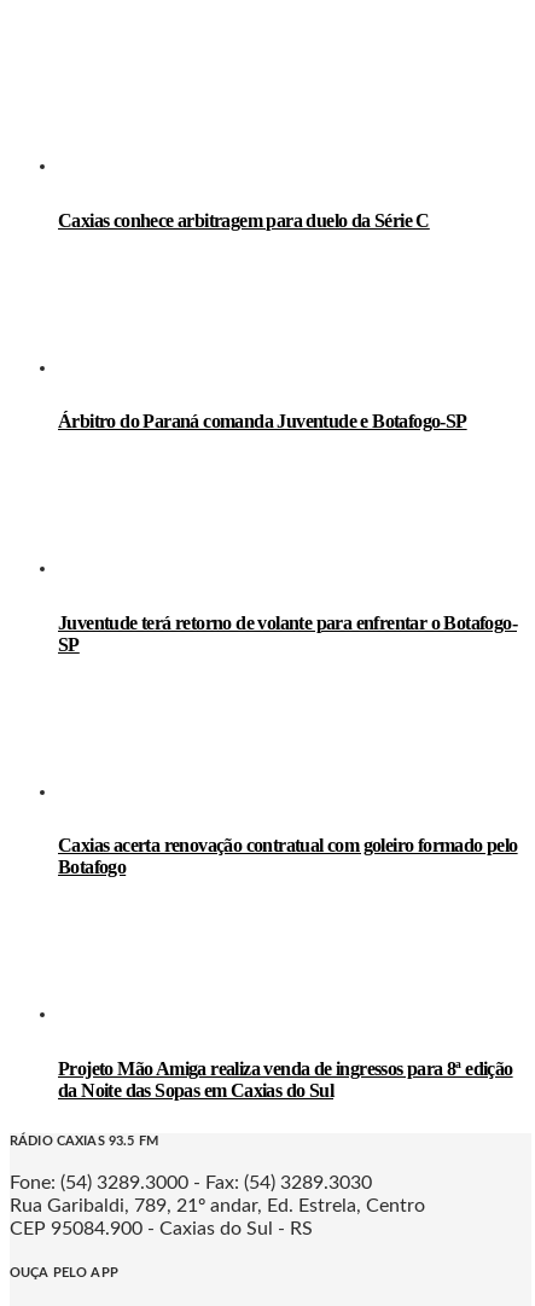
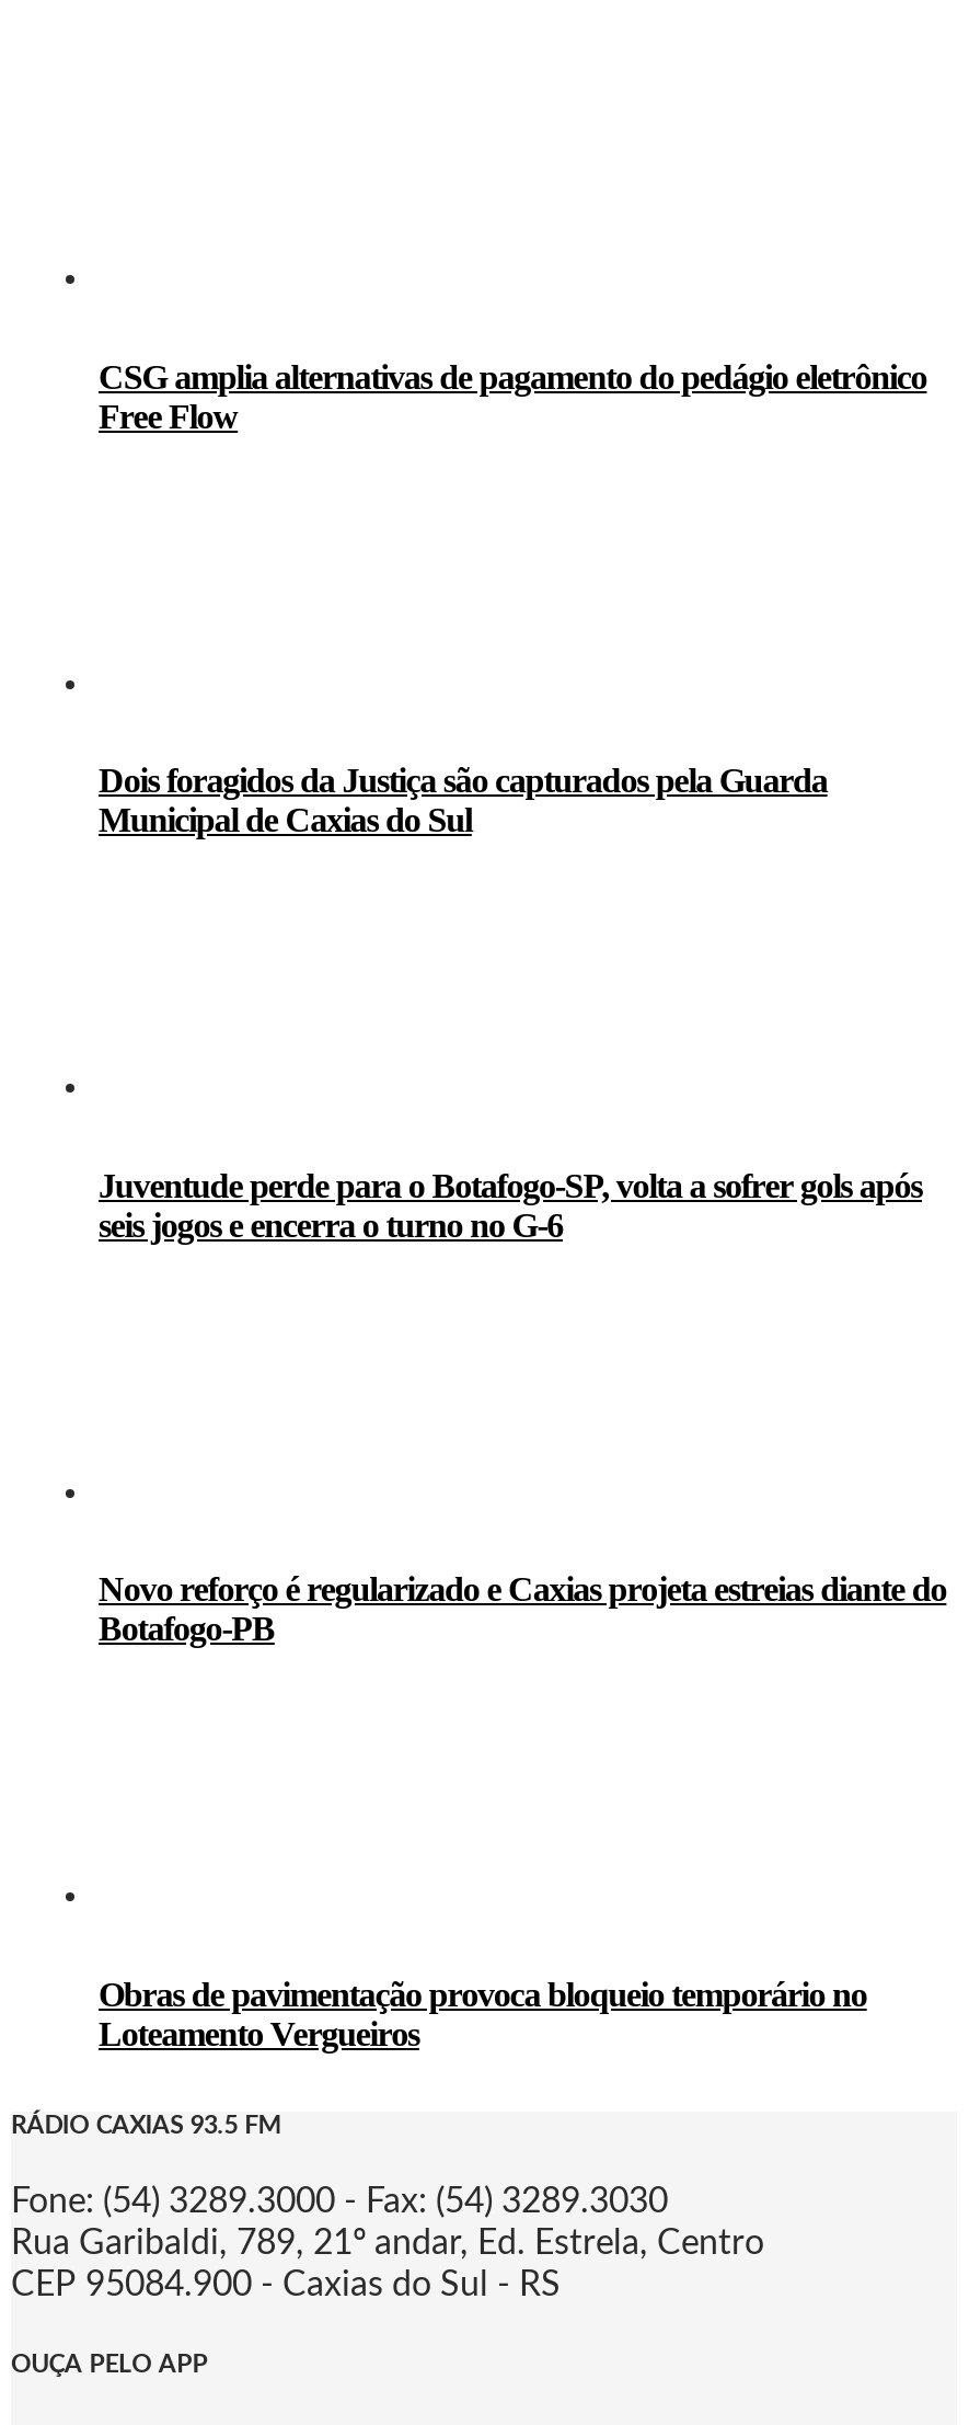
[58,210,430,231] Caxias conhece arbitragem para duelo da Série C -> [99,358,927,435] CSG amplia alternativas de pagamento do pedágio eletrônico | Free Flow
[58,411,467,432] Árbitro do Paraná comanda Juventude e Botafogo-SP -> [99,762,827,839] Dois foragidos da Justiça são capturados pela Guarda | Municipal de Caxias do Sul
[58,612,517,655] Juventude terá retorno de volante para enfrentar o Botafogo- | SP -> [99,1167,922,1243] Juventude perde para o Botafogo-SP, volta a sofrer gols após | seis jogos e encerra o turno no G-6
[58,835,518,877] Caxias acerta renovação contratual com goleiro formado pelo | Botafogo -> [99,1571,946,1648] Novo reforço é regularizado e Caxias projeta estreias diante do | Botafogo-PB
[58,1058,513,1100] Projeto Mão Amiga realiza venda de ingressos para 8ª edição | da Noite das Sopas em Caxias do Sul -> [99,1975,867,2052] Obras de pavimentação provoca bloqueio temporário no | Loteamento Vergueiros

